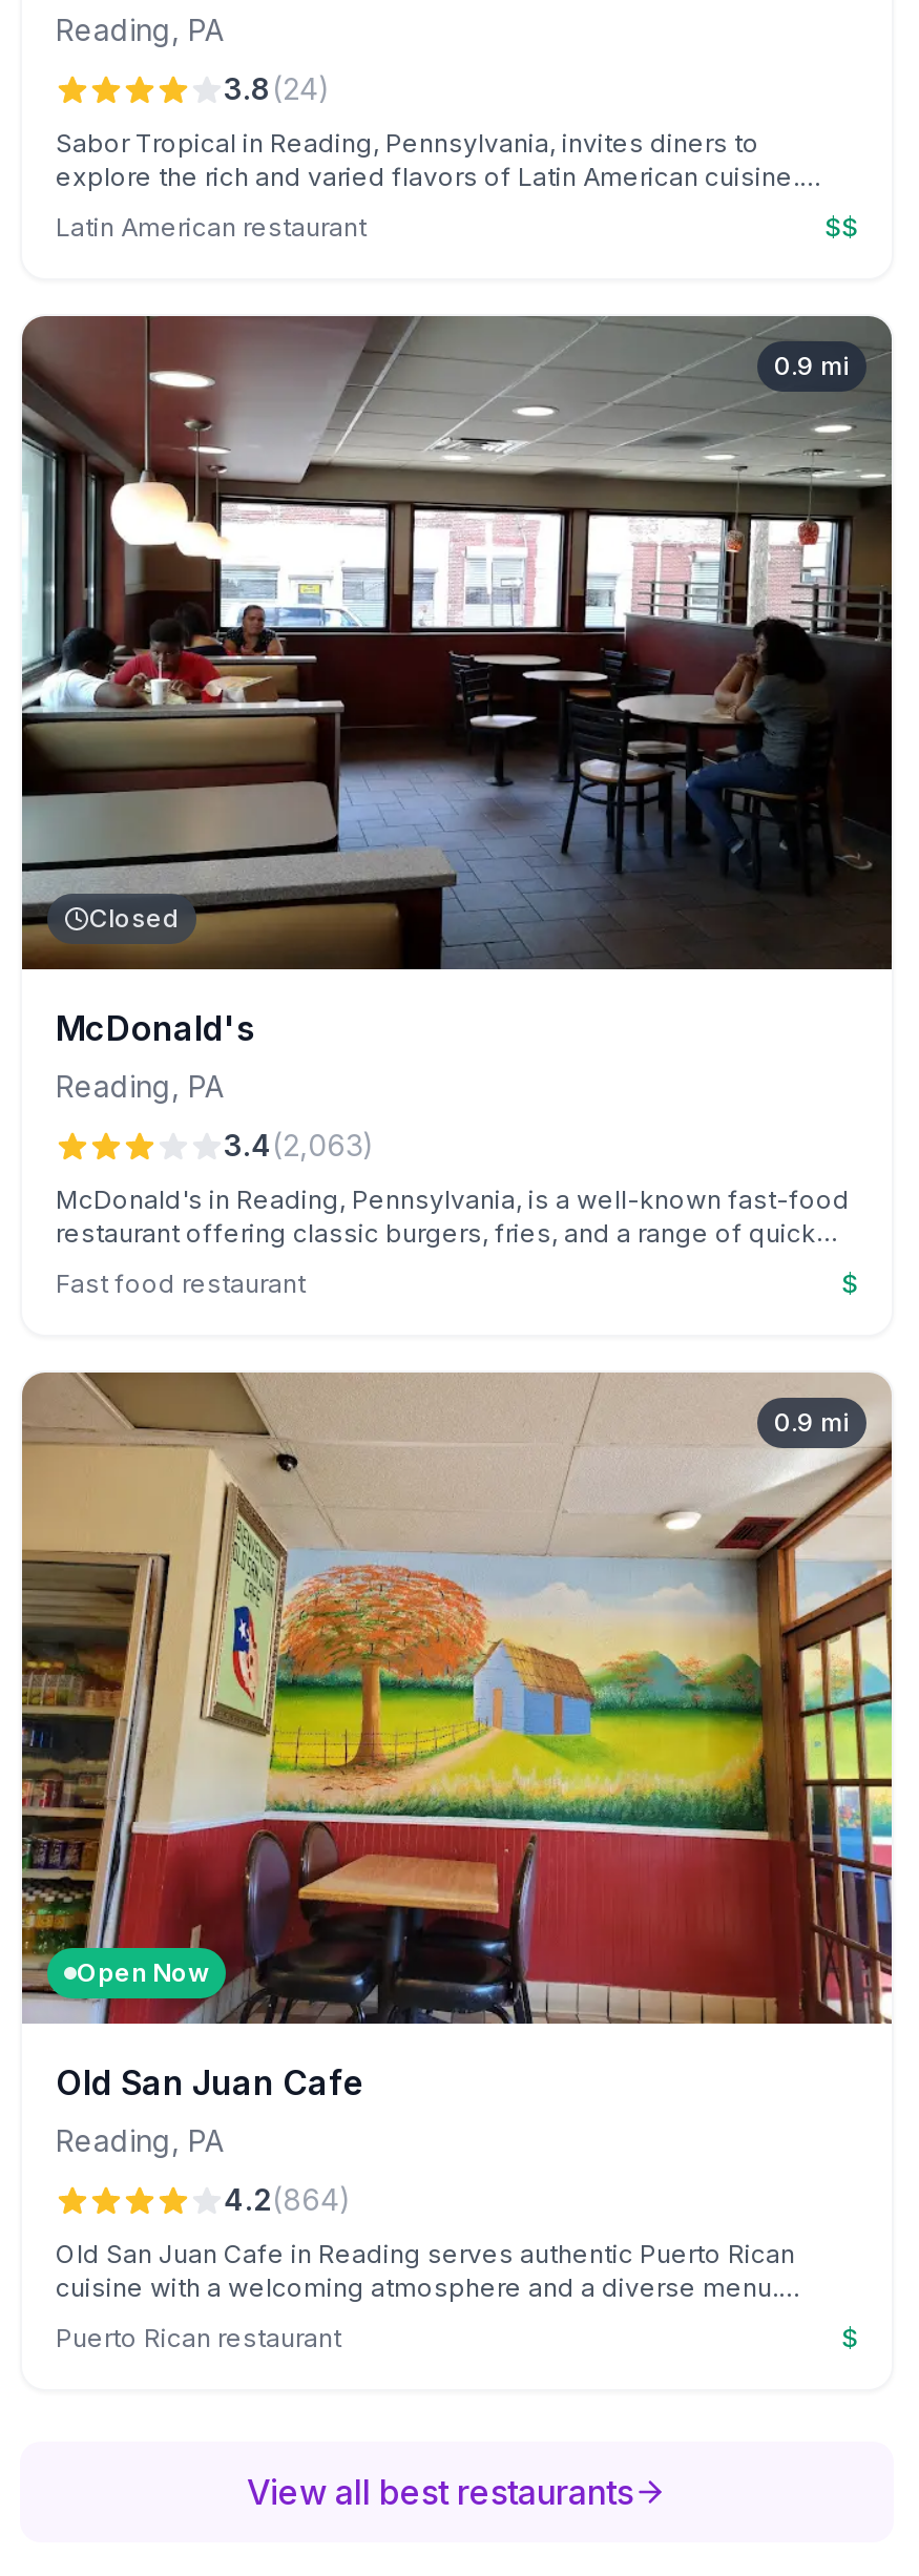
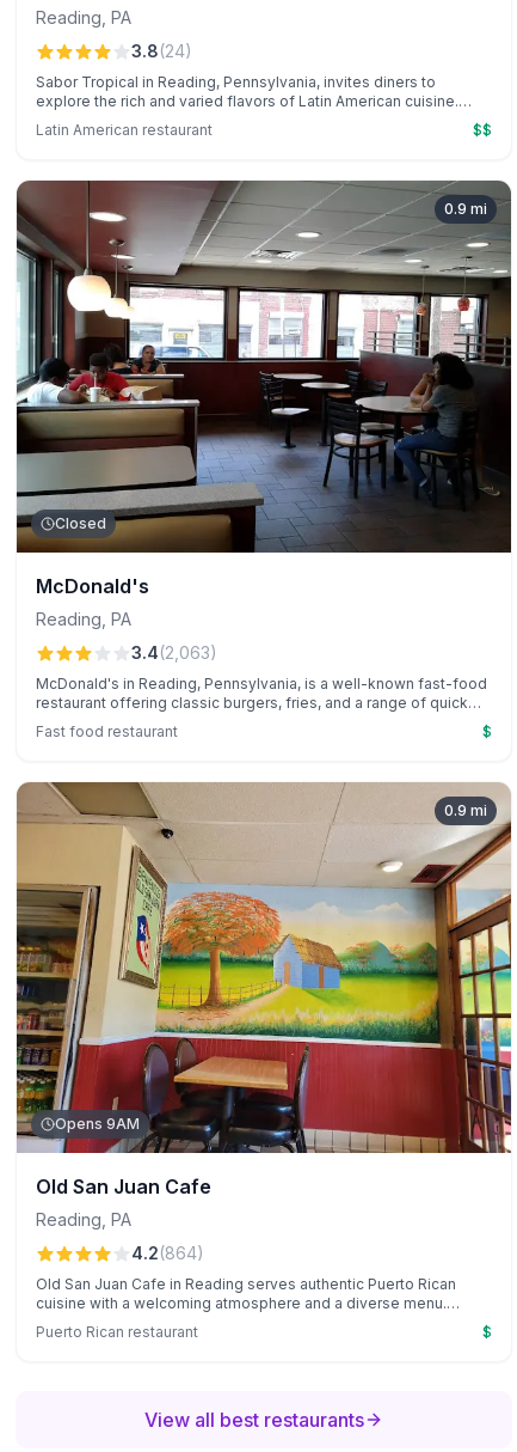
[77,1956,209,1988] Open Now -> [55,1115,140,1133] Opens 9AM

